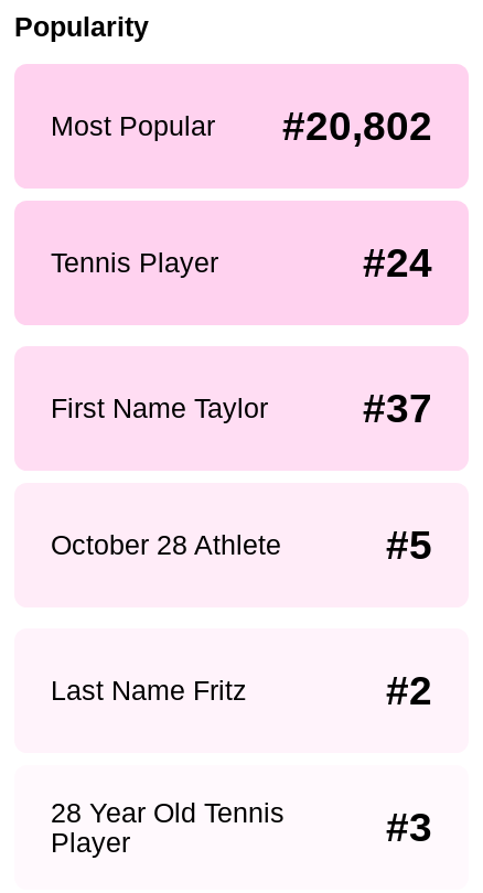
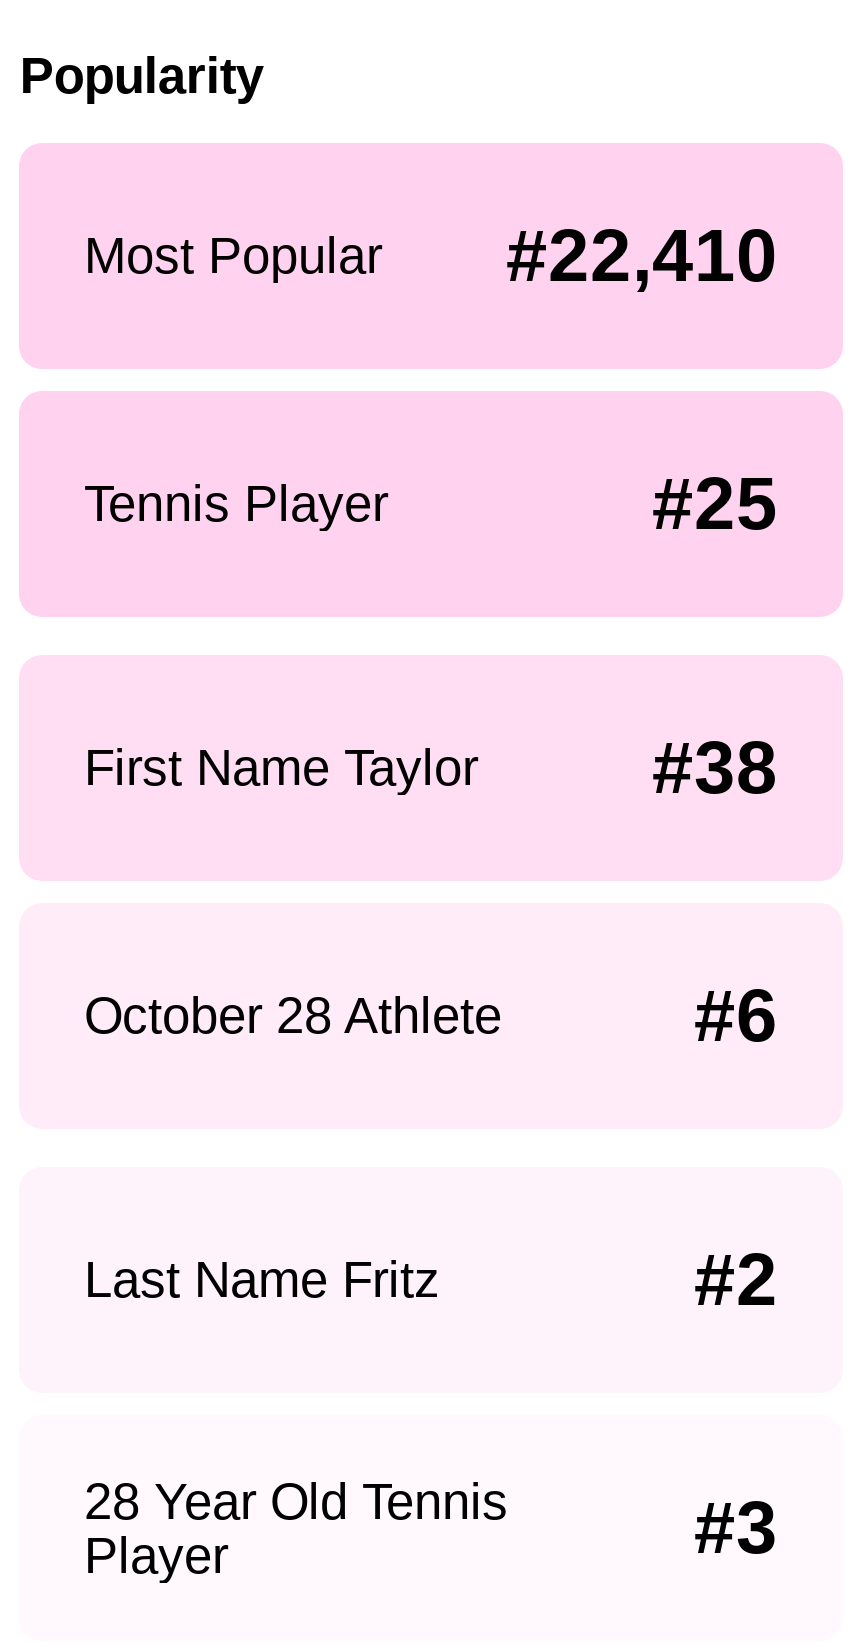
[283,104,433,149] #20,802 -> [506,215,778,297] #22,410
[363,241,433,286] #24 -> [652,464,778,546] #25
[363,386,433,431] #37 -> [652,727,778,809] #38
[387,523,433,568] #5 -> [694,976,778,1058] #6

